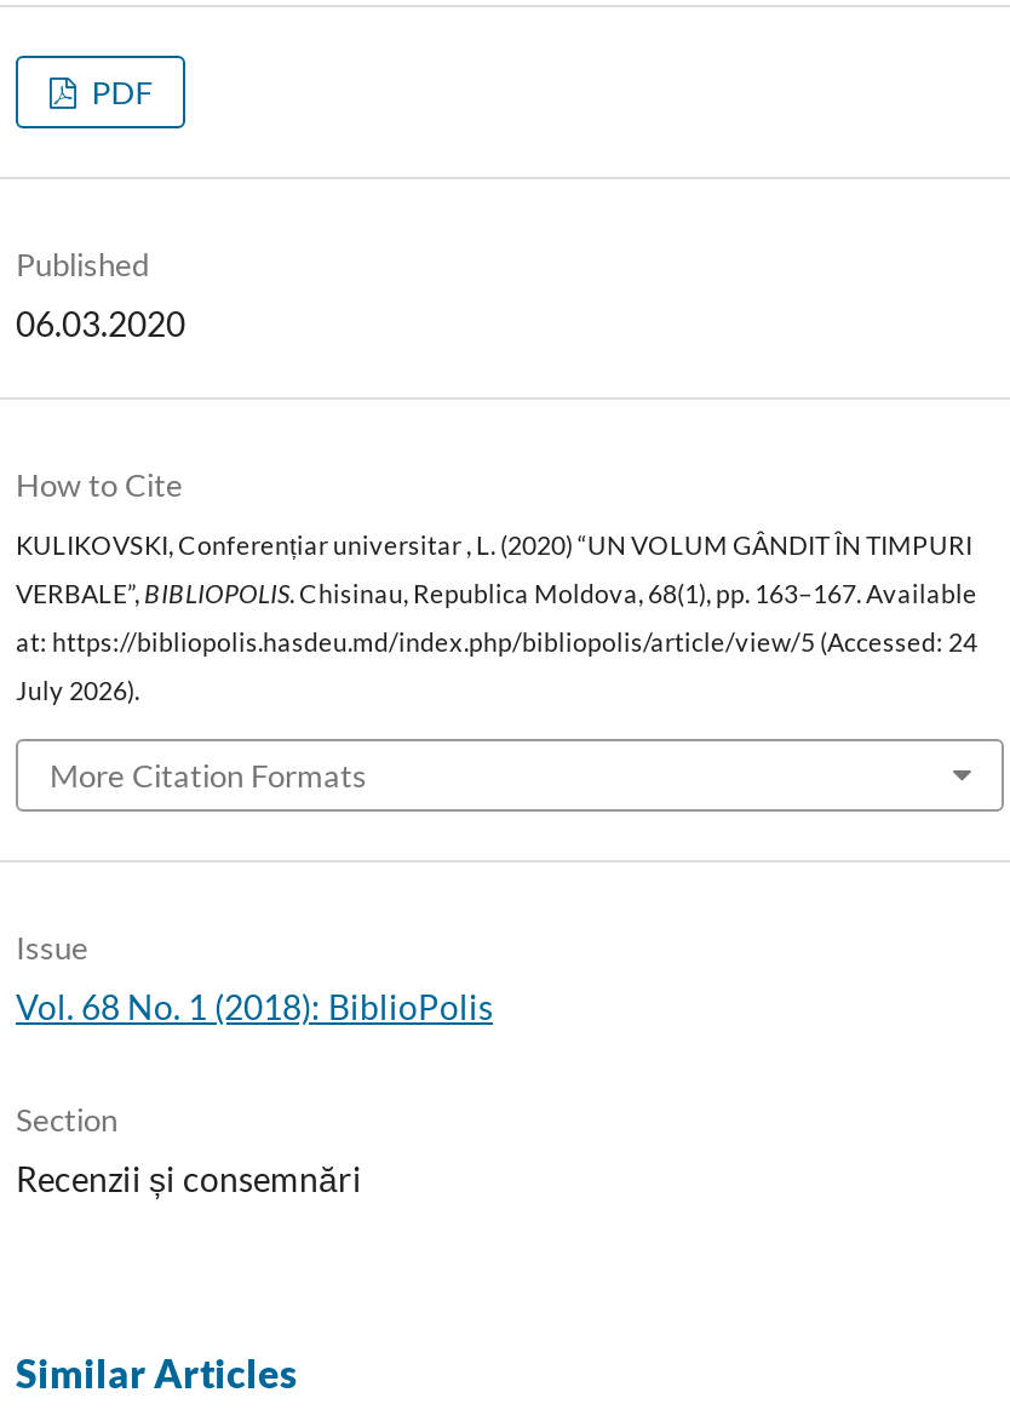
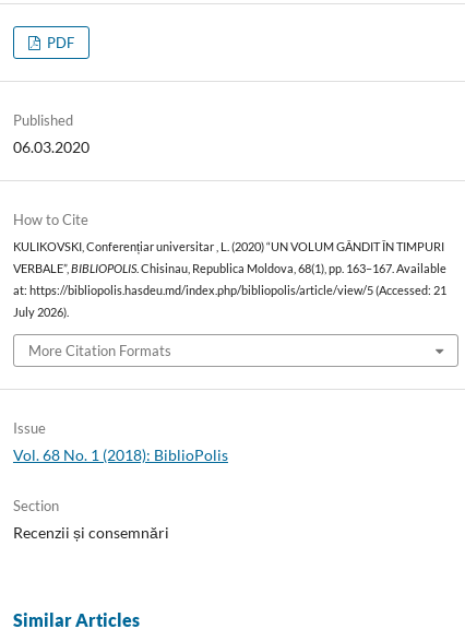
[16,627,977,657] at: https://bibliopolis.hasdeu.md/index.php/bibliopolis/article/view/5 (Accessed: 24 -> [13,284,446,297] at: https://bibliopolis.hasdeu.md/index.php/bibliopolis/article/view/5 (Accessed: 21

